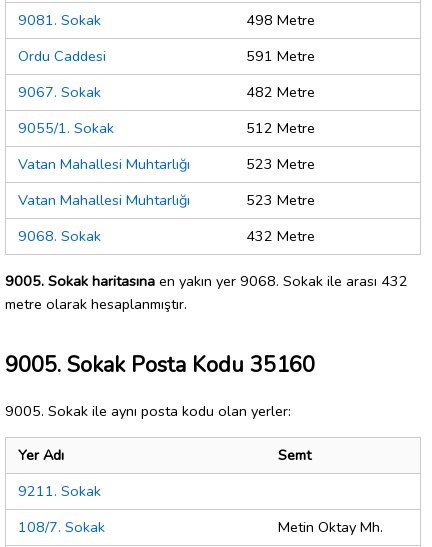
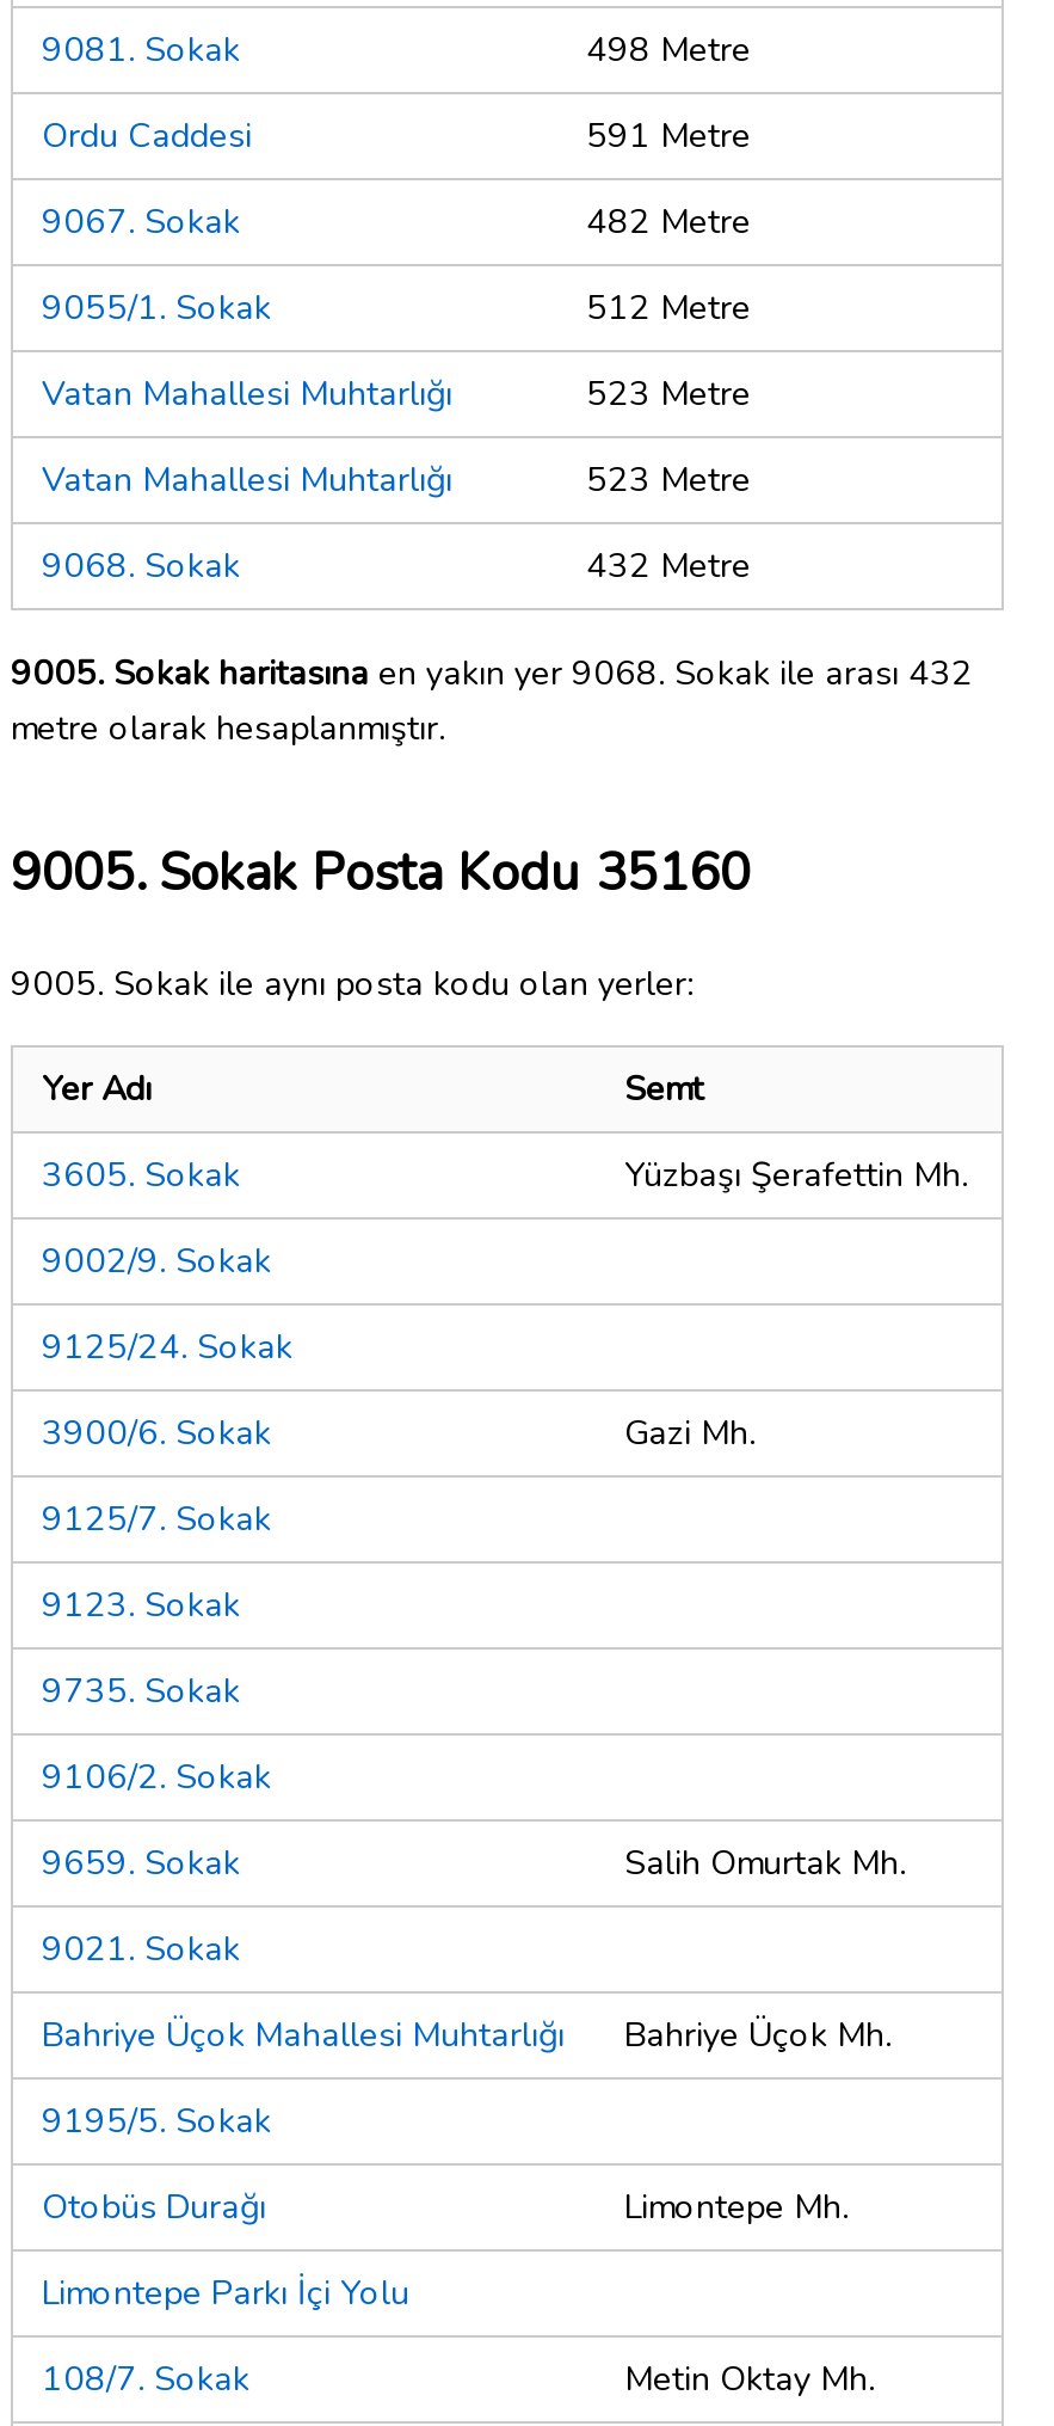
[18,481,101,501] 9211. Sokak -> [42,1151,968,2317] 3605. Sokak | Yüzbaşı Şerafettin Mh. | 9002/9. Sokak | 9125/24. Sokak | 3900/6. Sokak | Gazi Mh. | 9125/7. Sokak | 9123. Sokak | 9735. Sokak | 9106/2. Sokak | 9659. Sokak | Salih Omurtak Mh. | 9021. Sokak | Bahriye Üçok Mahallesi Muhtarlığı | Bahriye Üçok Mh. | 9195/5. Sokak | Otobüs Durağı | Limontepe Mh. | Limontepe Parkı İçi Yolu

